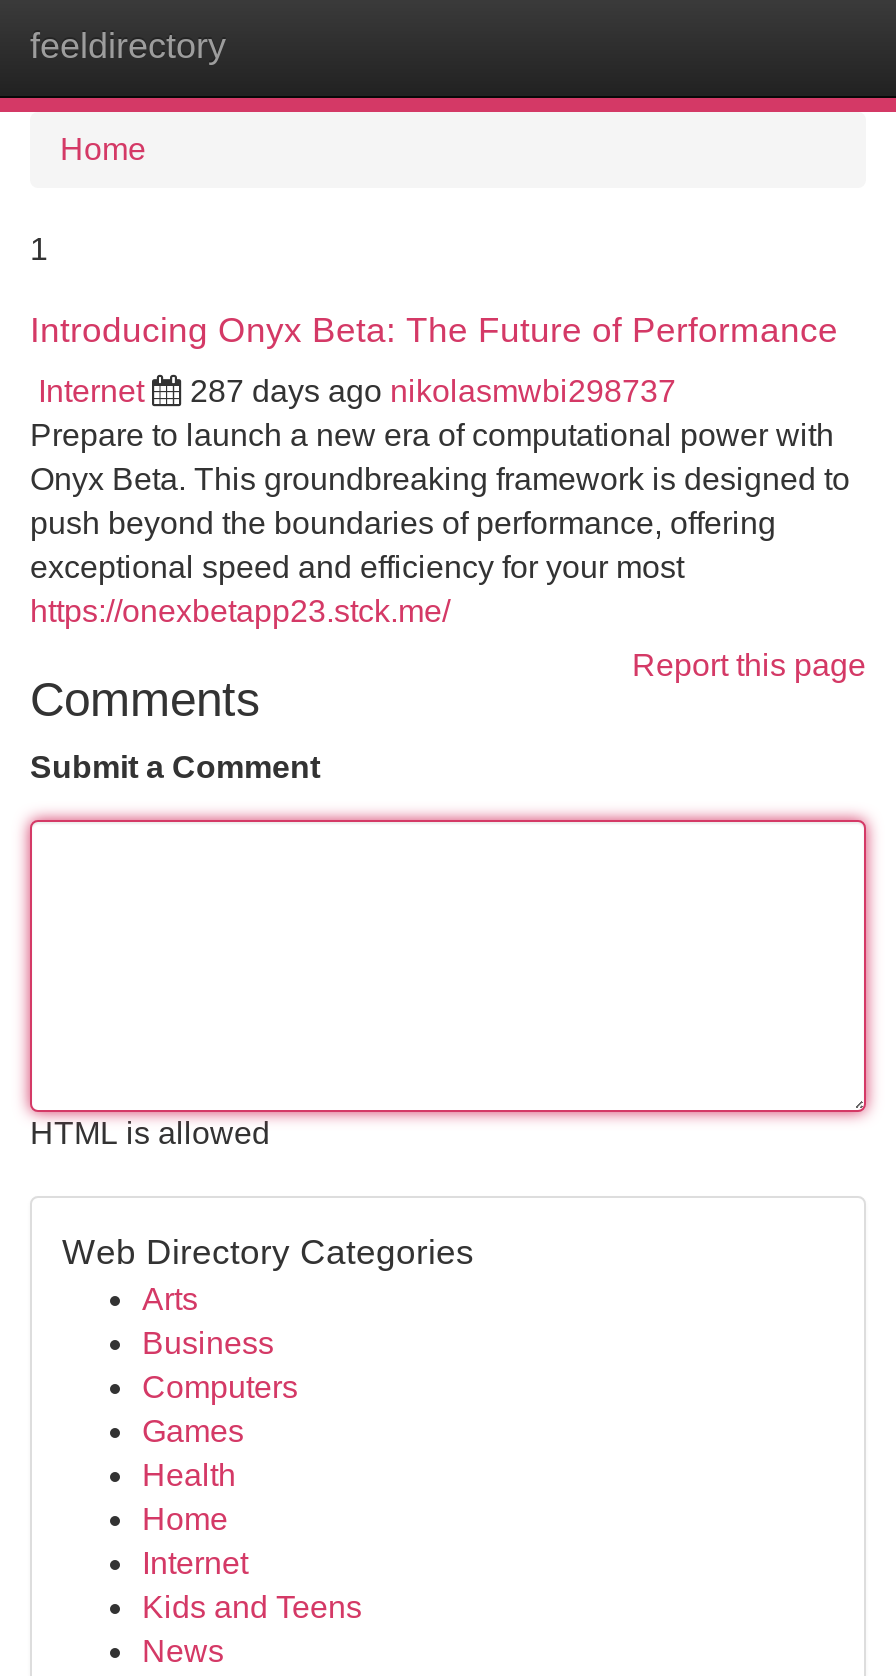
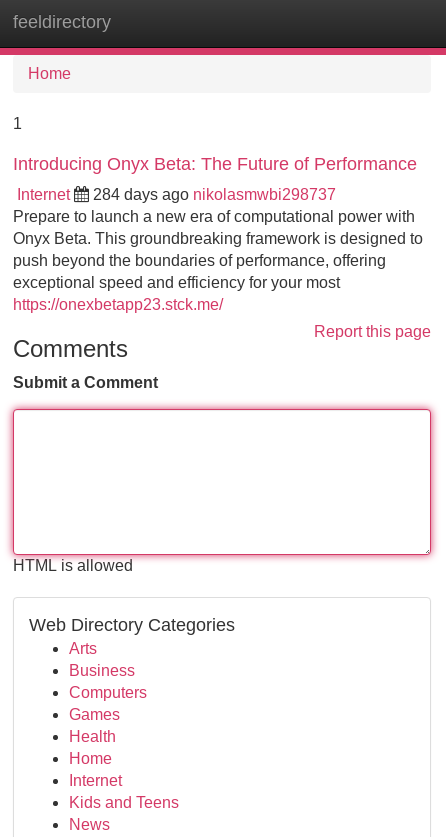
[190,374,676,408] 287 days ago nikolasmwbi298737 -> [93,186,336,203] 284 days ago nikolasmwbi298737

